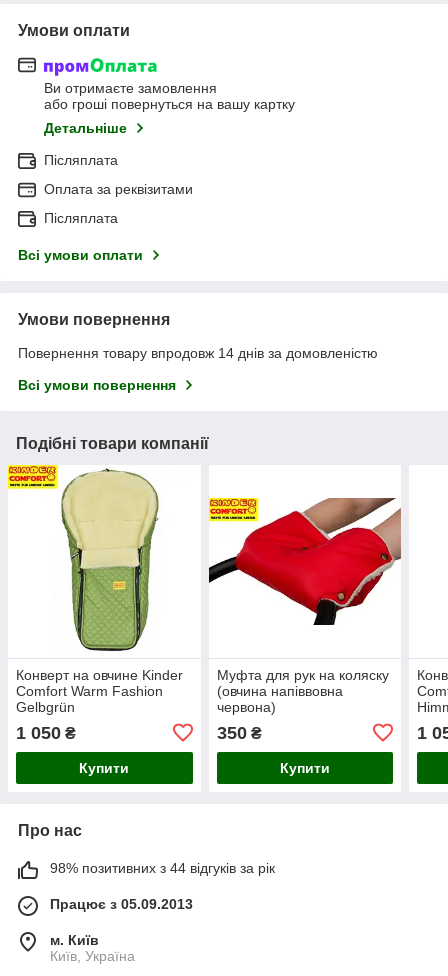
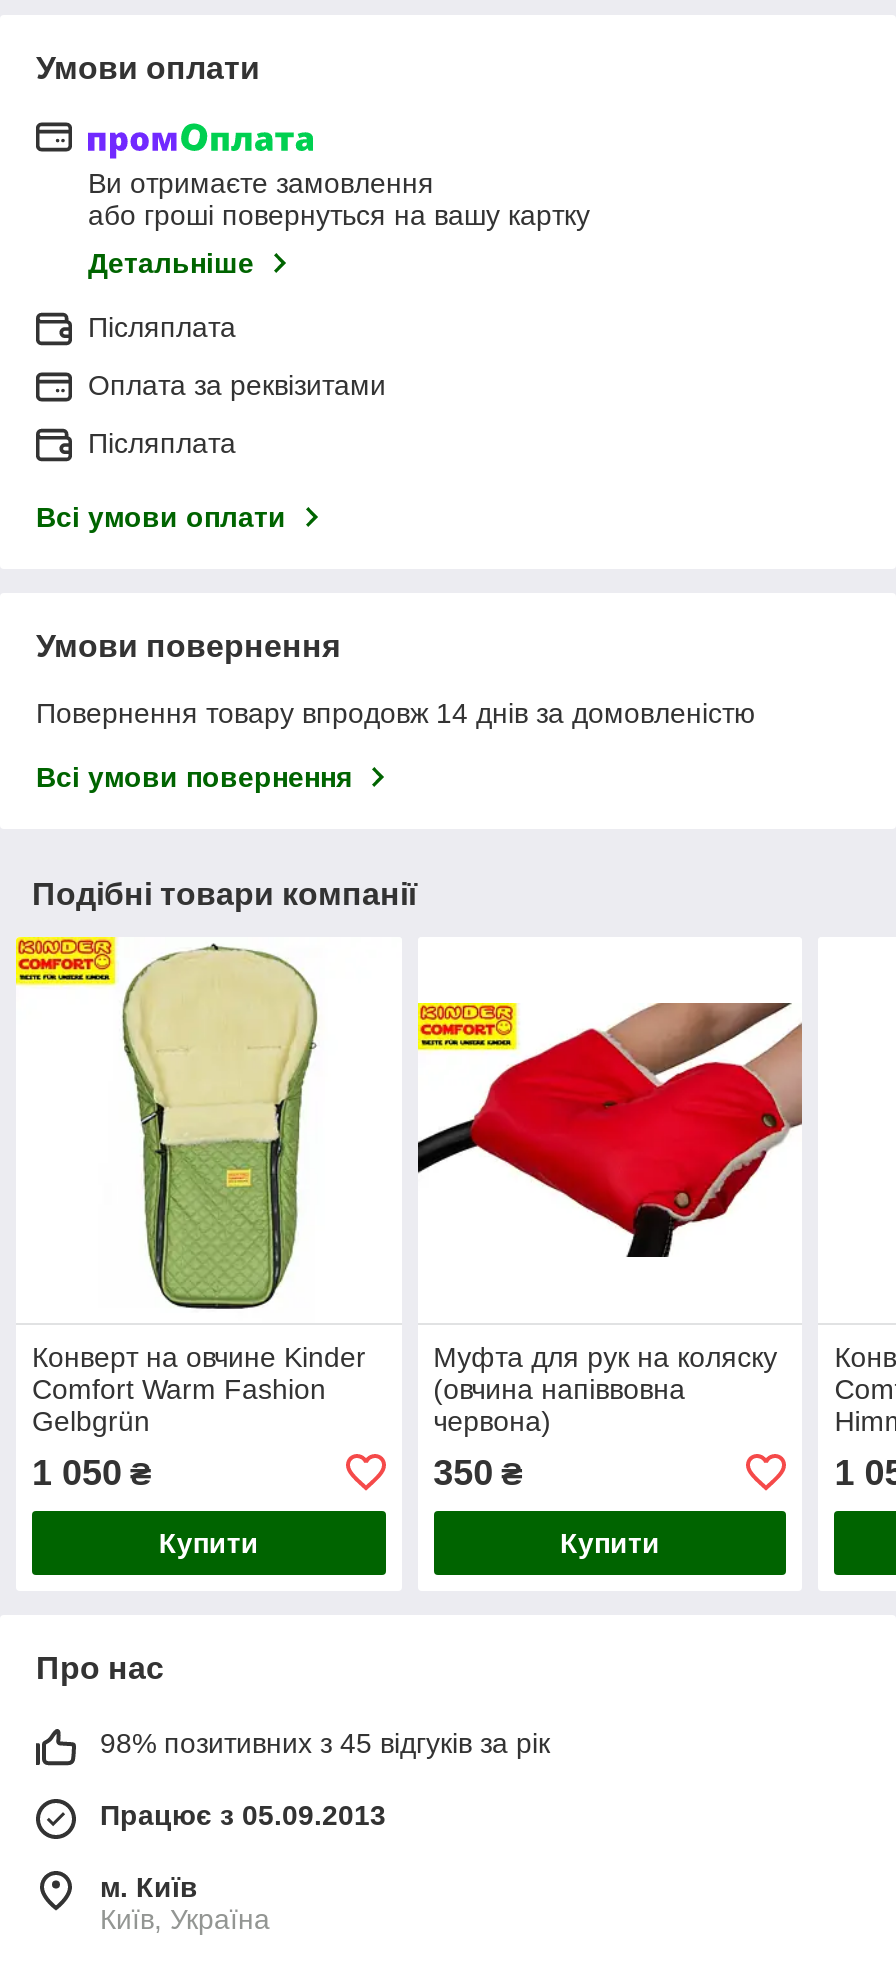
[50,860,275,876] 98% позитивних з 44 відгуків за рік -> [100,1727,550,1759] 98% позитивних з 45 відгуків за рік

